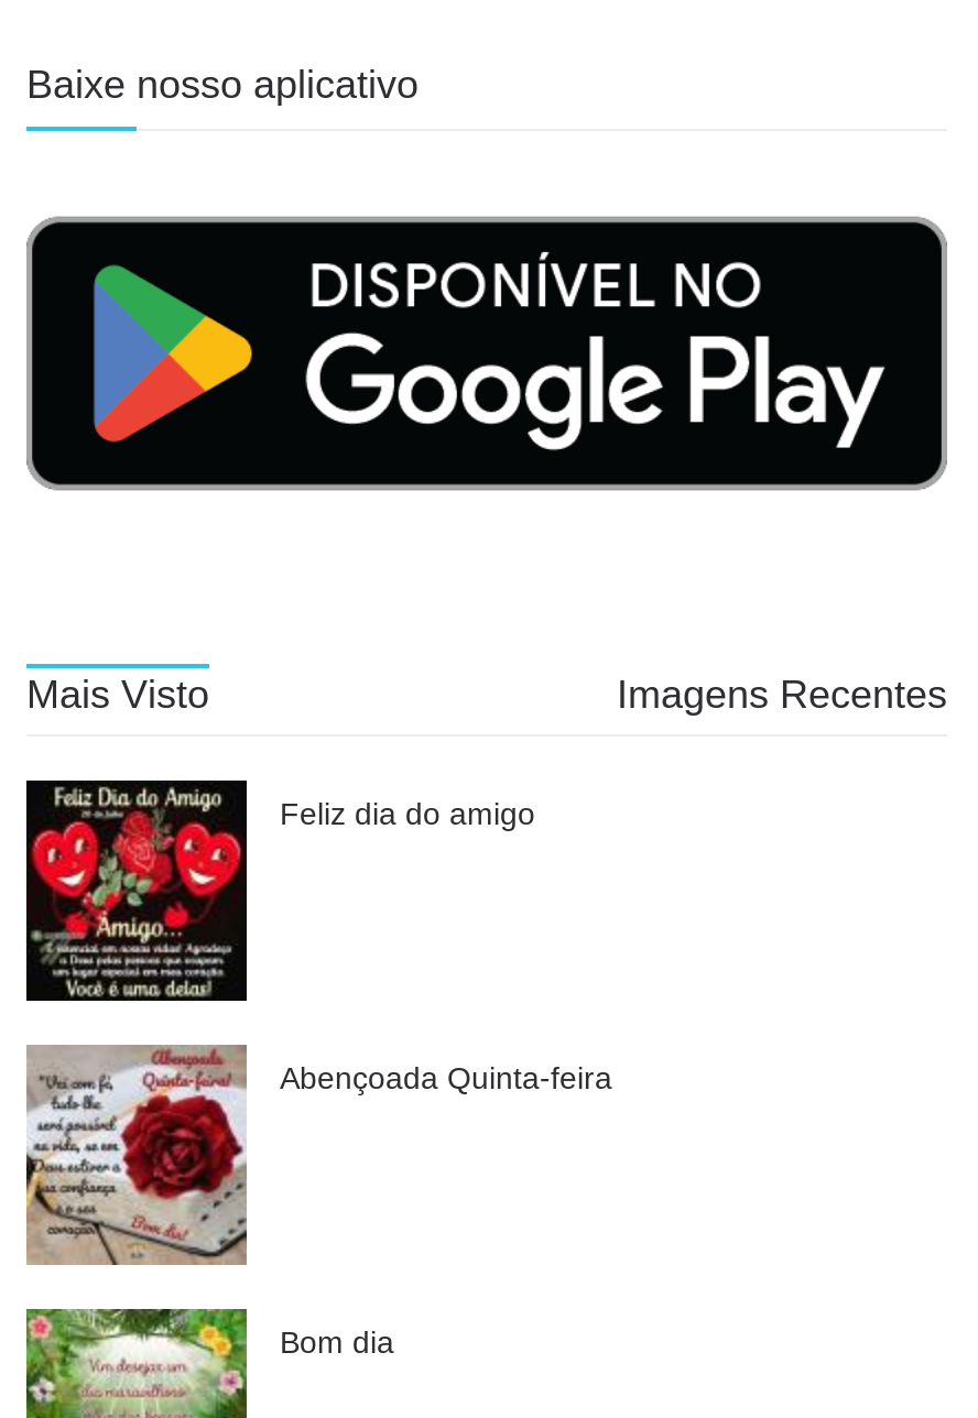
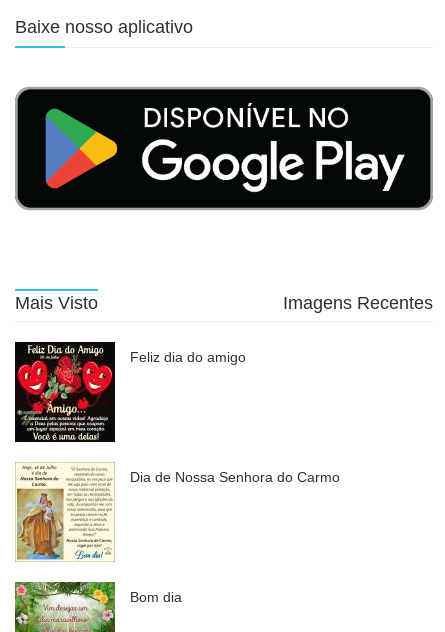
[24,1044,612,1266] [image] | Abençoada Quinta-feira -> [15,463,340,562] [image] | Dia de Nossa Senhora do Carmo

